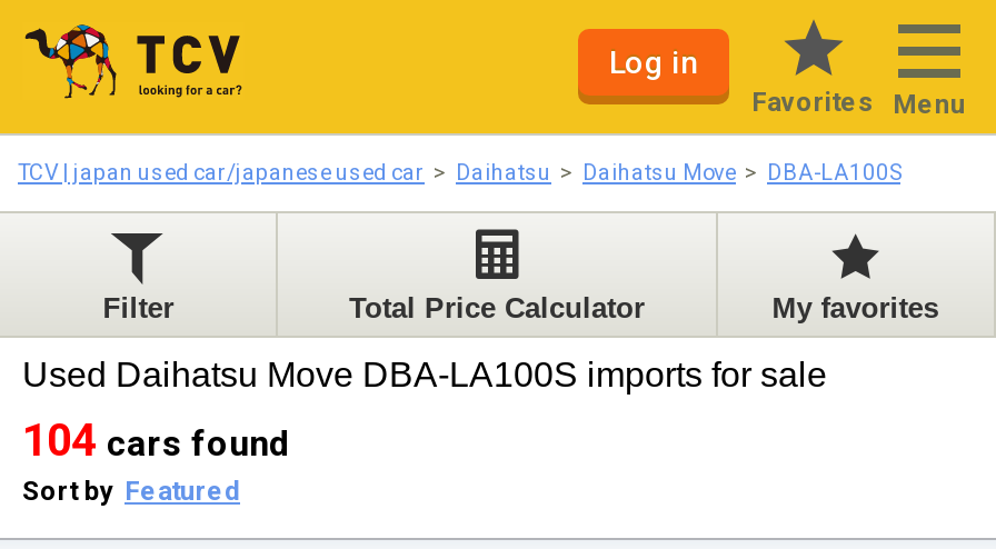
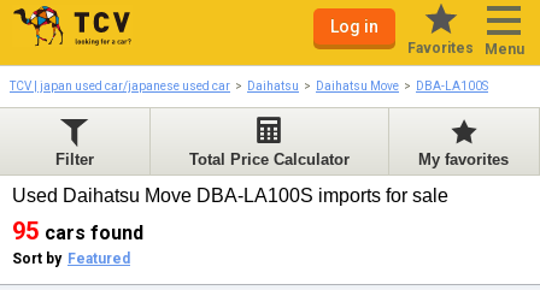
[22,413,298,467] 104 cars found -> [12,217,148,245] 95 cars found

